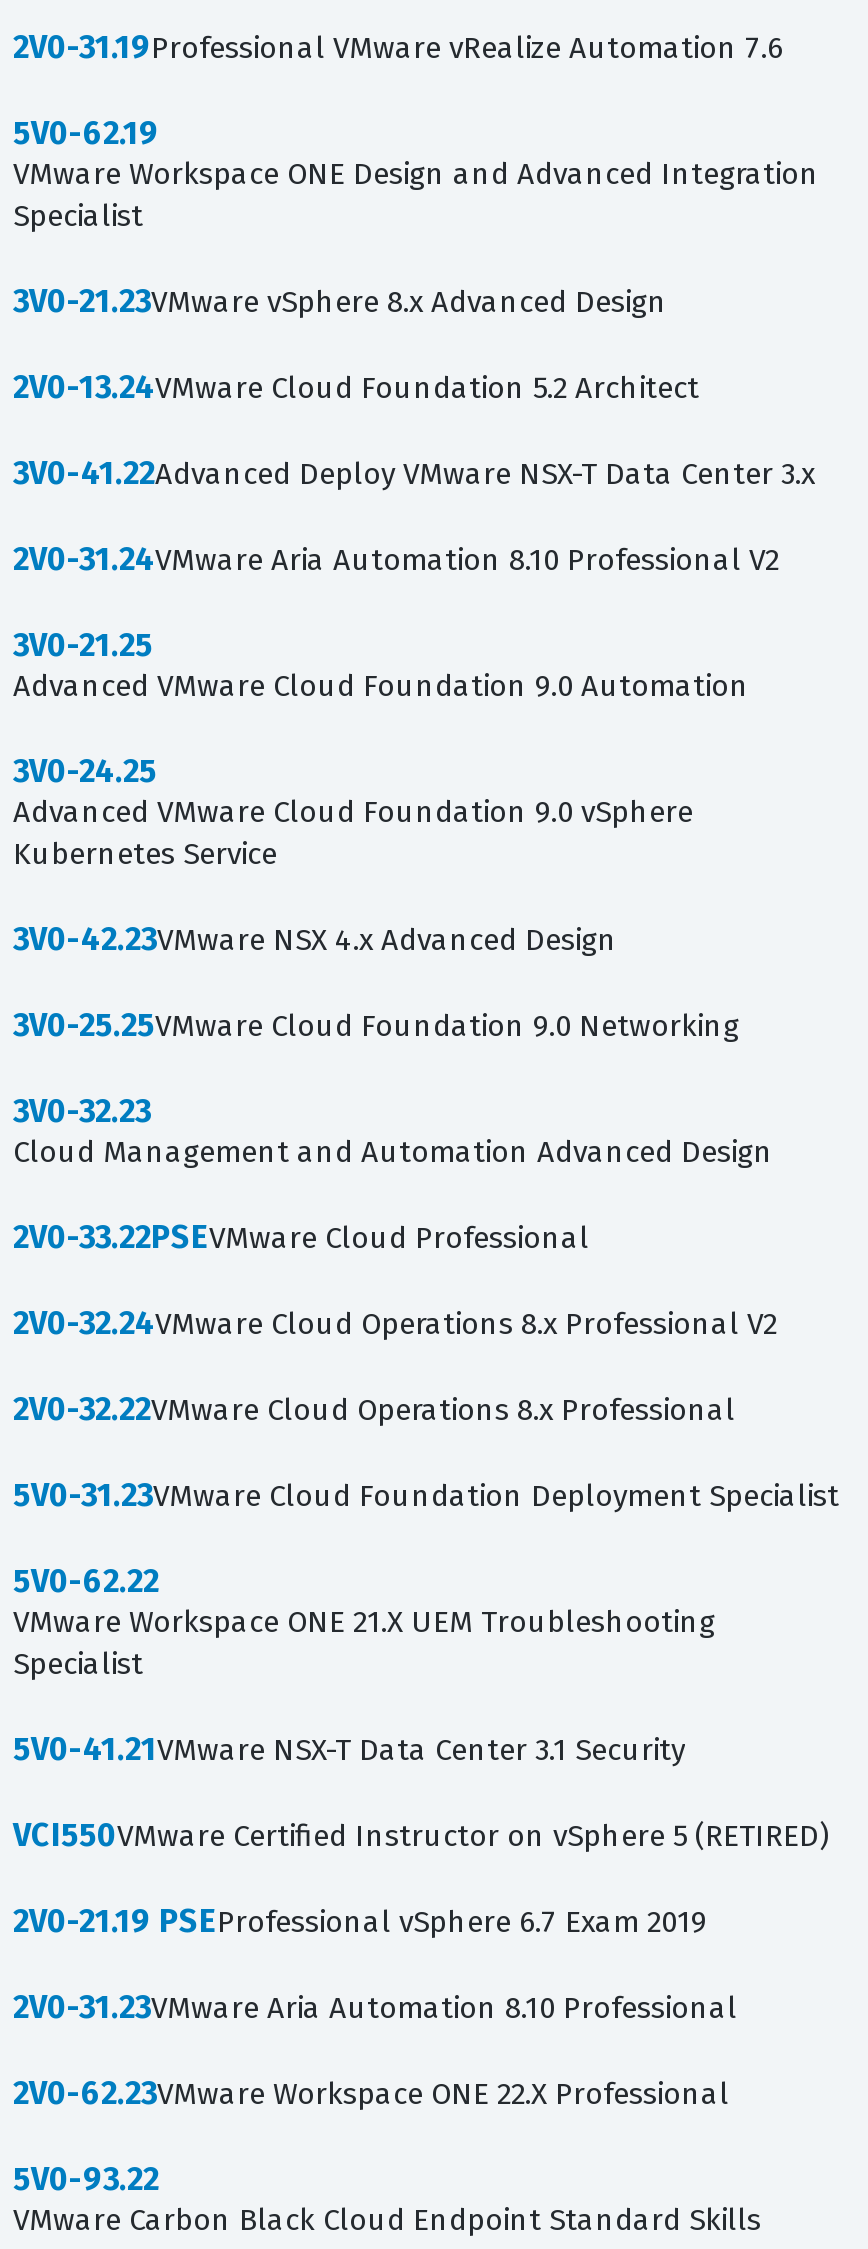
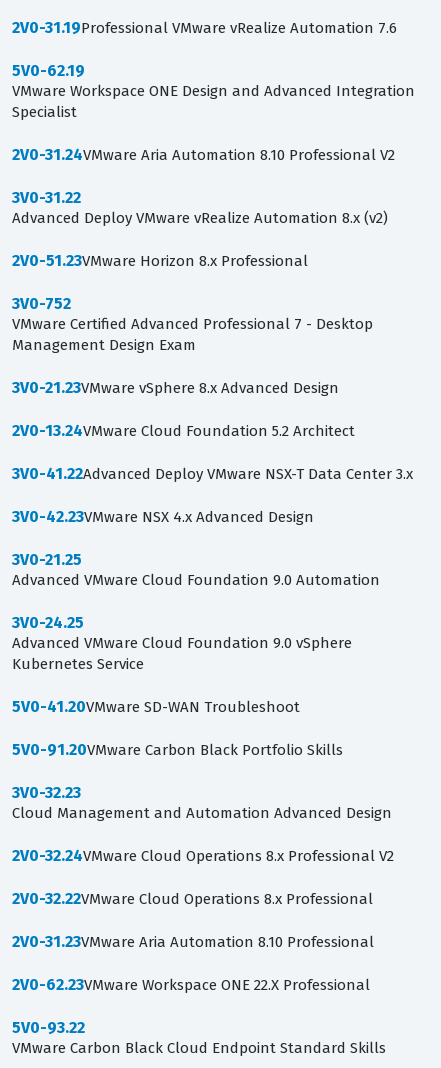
none -> [12,188,388,354] 3V0-31.22 | Advanced Deploy VMware vRealize Automation 8.x (v2) | 2V0-51.23VMware Horizon 8.x Professional | 3V0-752 | VMware Certified Advanced Professional 7 - Desktop | Management Design Exam
moved [13,282,815,492] -> [12,378,413,483]: 3V0-21.23VMware vSphere 8.x Advanced Design | 2V0-13.24VMware Cloud Foundation 5.2 Architect | 3V0-41.22Advanced Deploy VMware NSX-T Data Center 3.x
moved [13,540,779,578] -> [12,145,395,164]: 2V0-31.24VMware Aria Automation 8.10 Professional V2
moved [13,626,749,872] -> [12,550,380,673]: 3V0-21.25 | Advanced VMware Cloud Foundation 9.0 Automation | 3V0-24.25 | Advanced VMware Cloud Foundation 9.0 vSphere | Kubernetes Service
none -> [12,697,300,716] 5V0-41.20VMware SD-WAN Troubleshoot
moved [13,920,617,958] -> [12,507,314,526]: 3V0-42.23VMware NSX 4.x Advanced Design
[13,1006,739,1044] 3V0-25.25VMware Cloud Foundation 9.0 Networking -> [12,740,343,759] 5V0-91.20VMware Carbon Black Portfolio Skills
moved [13,1092,773,1170] -> [12,783,392,822]: 3V0-32.23 | Cloud Management and Automation Advanced Design
[13,1218,589,1256] 2V0-33.22PSEVMware Cloud Professional -> none
moved [13,1304,777,1428] -> [12,846,394,908]: 2V0-32.24VMware Cloud Operations 8.x Professional V2 | 2V0-32.22VMware Cloud Operations 8.x Professional
[13,1476,839,1940] 5V0-31.23VMware Cloud Foundation Deployment Specialist | 5V0-62.22 | VMware Workspace ONE 21.X UEM Troubleshooting | Specialist | 5V0-41.21VMware NSX-T Data Center 3.1 Security | VCI550VMware Certified Instructor on vSphere 5 (RETIRED) | 2V0-21.19 PSEProfessional vSphere 6.7 Exam 2019 -> none

